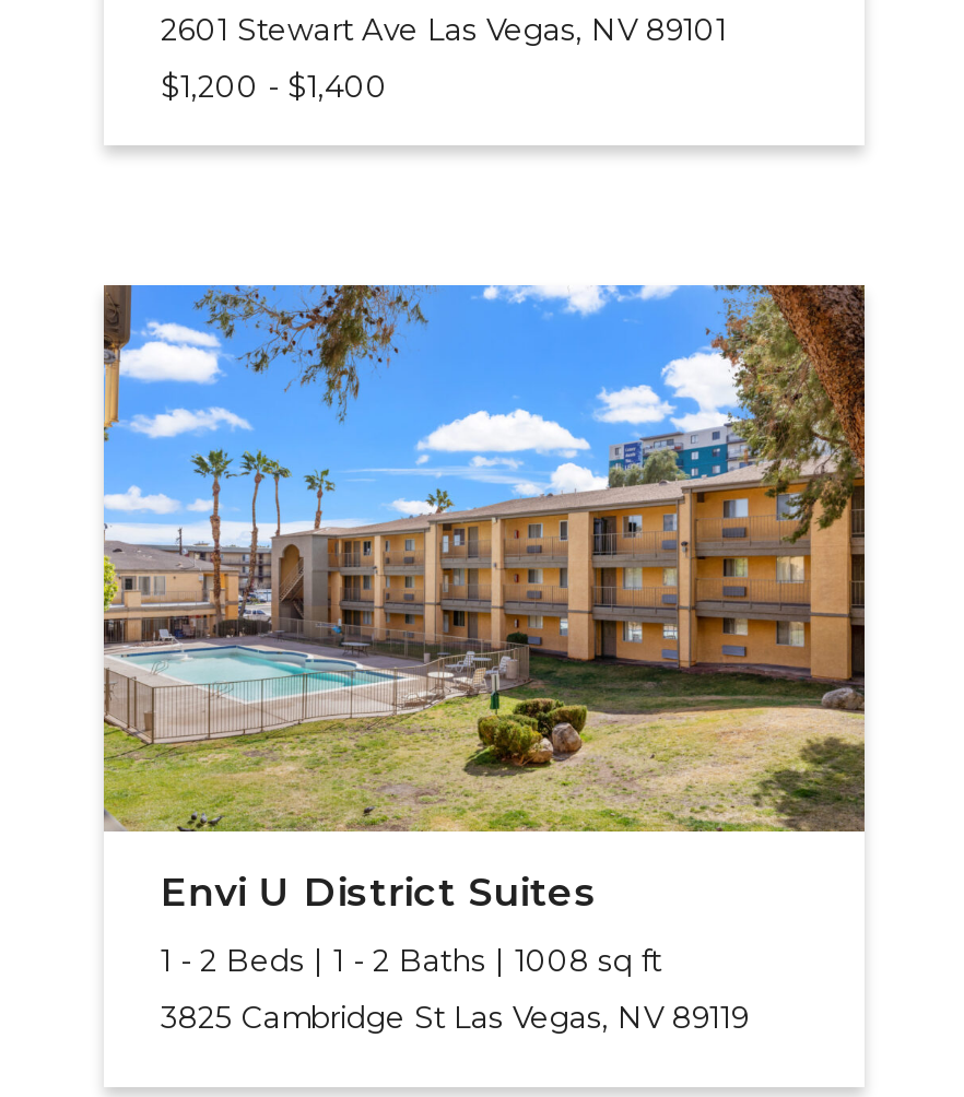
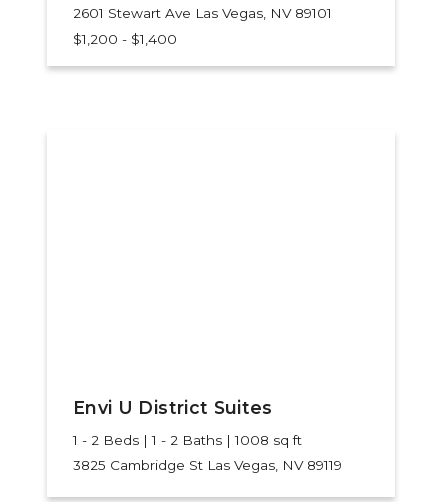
[102,282,867,835] [image] -> none

